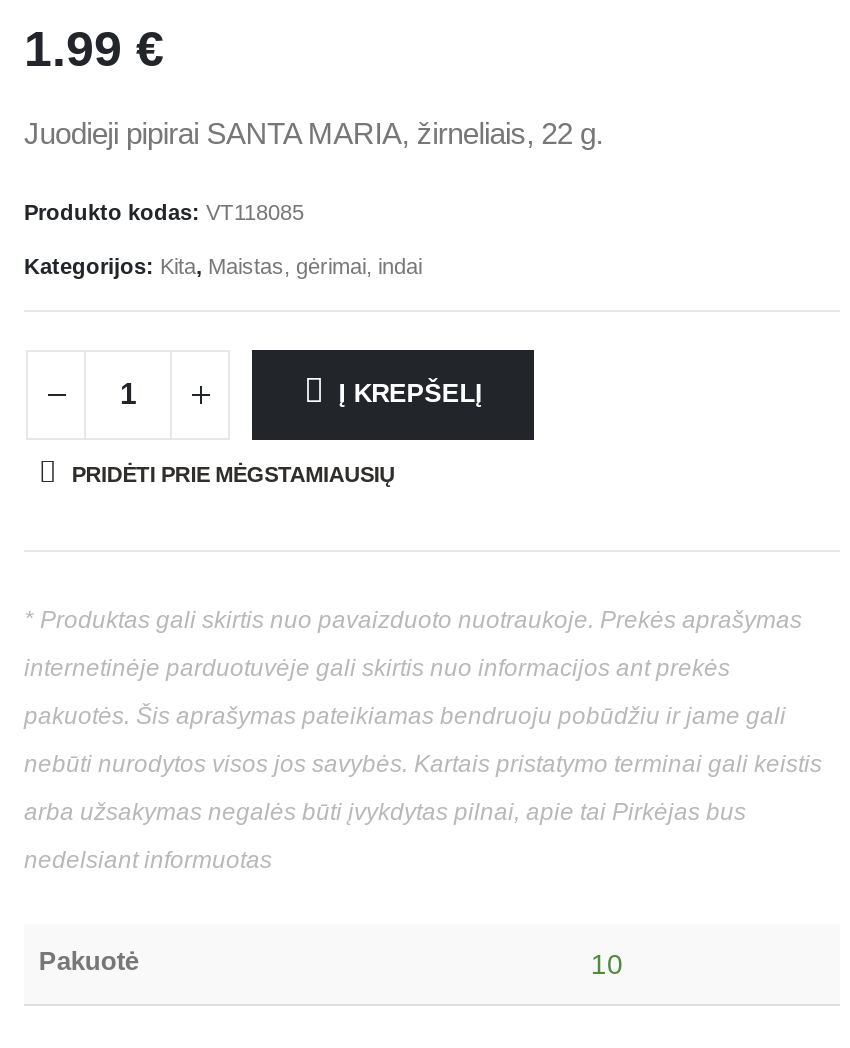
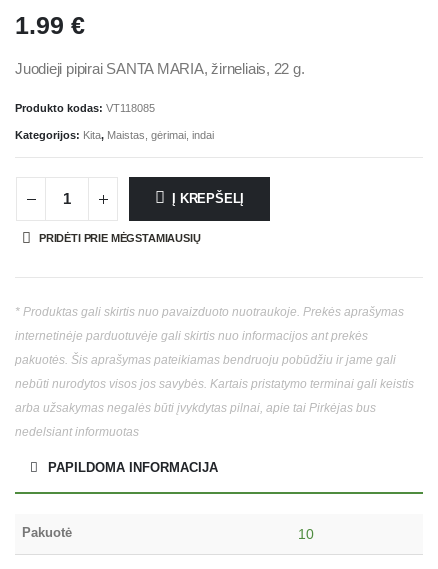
none -> [48,460,218,475] PAPILDOMA INFORMACIJA

